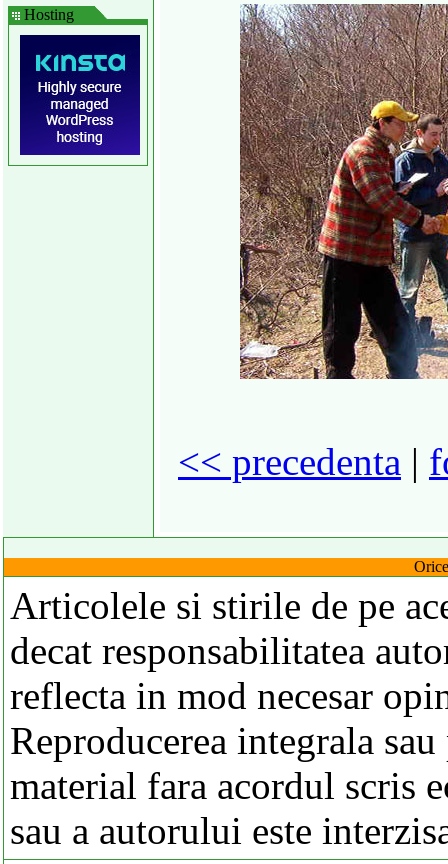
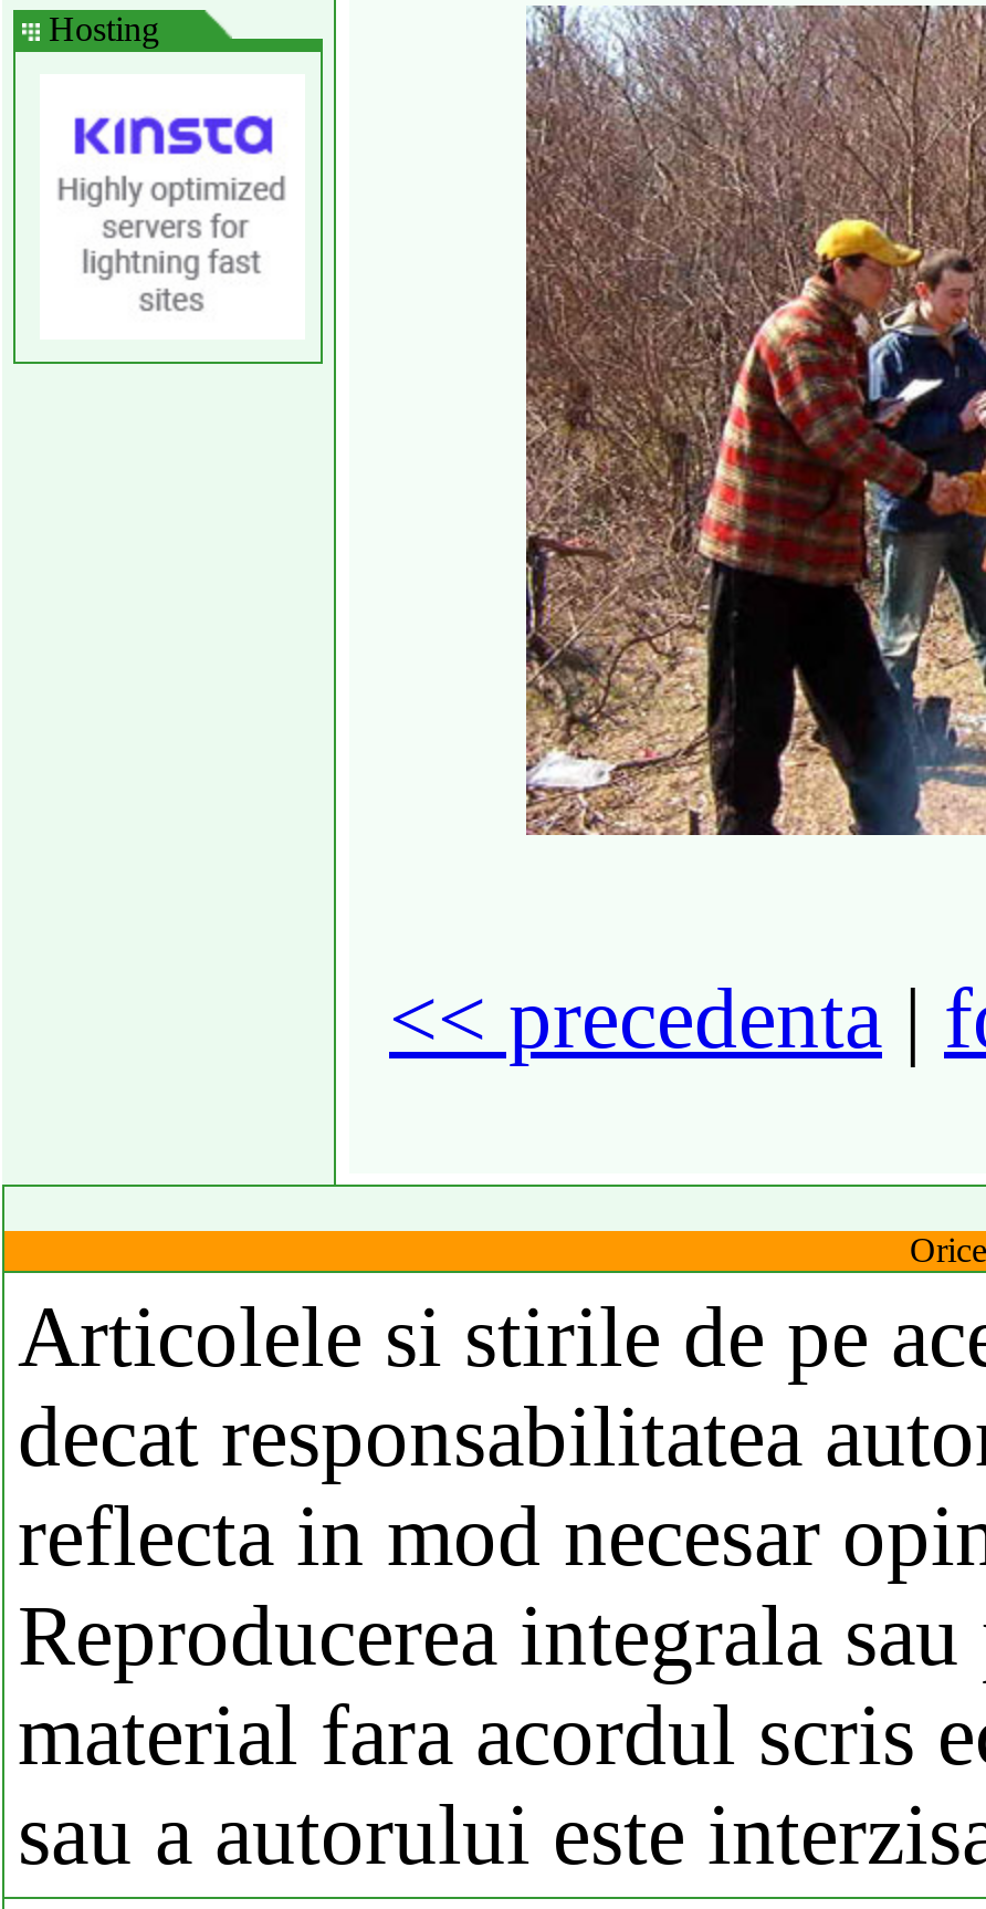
[19,34,141,156] [image] -> [40,74,305,340] [image]

